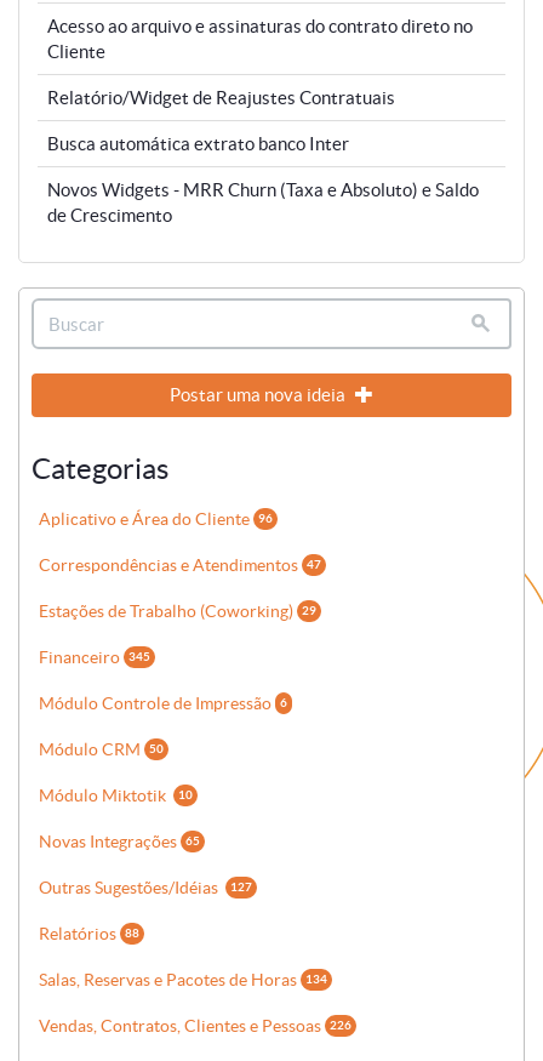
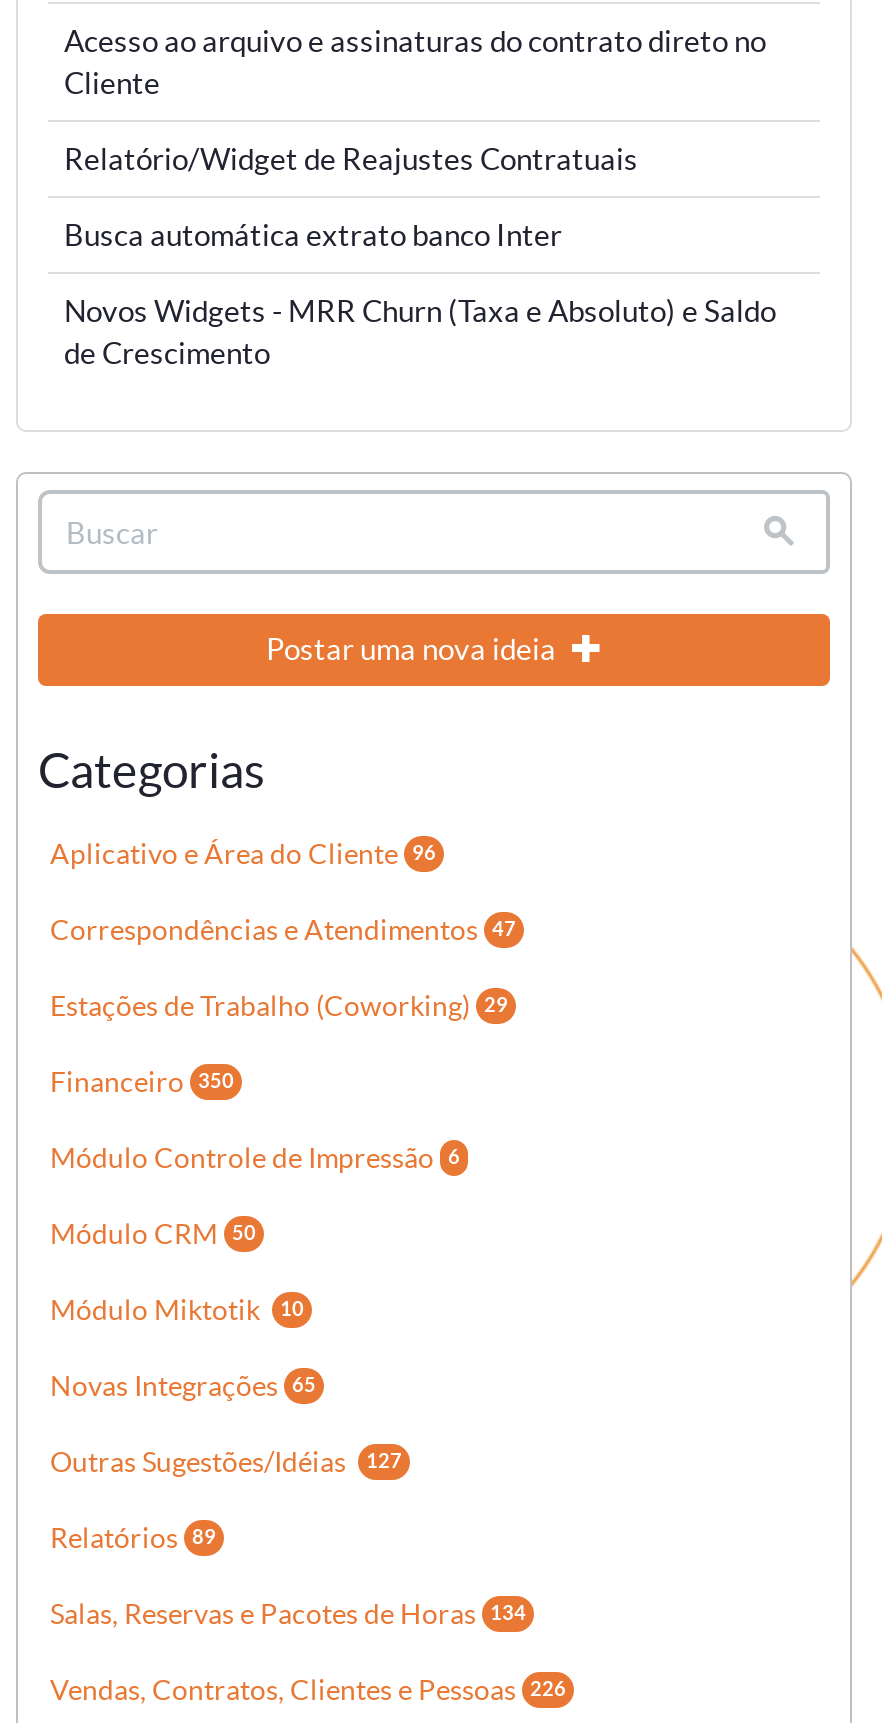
[39,648,150,667] Financeiro 345 -> [50,1066,234,1098] Financeiro 350
[39,924,139,943] Relatórios 88 -> [50,1522,216,1554] Relatórios 89

